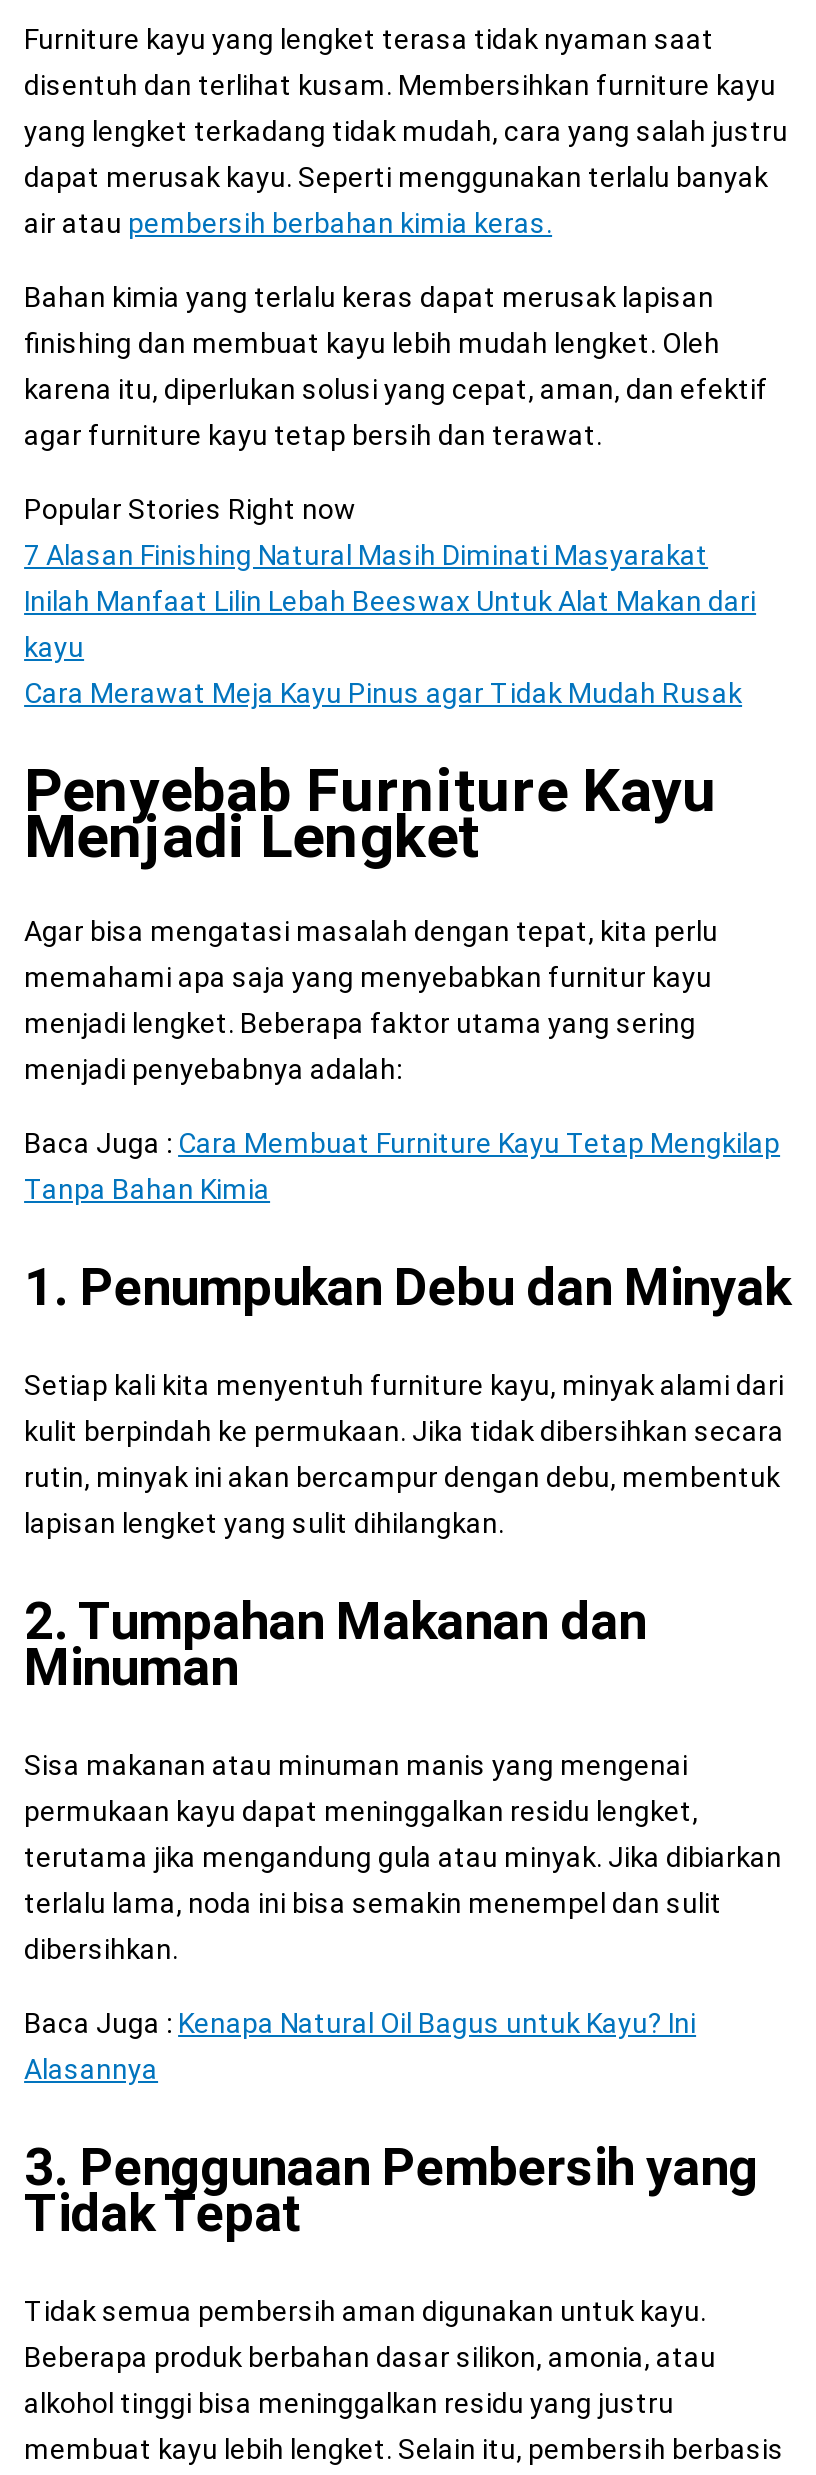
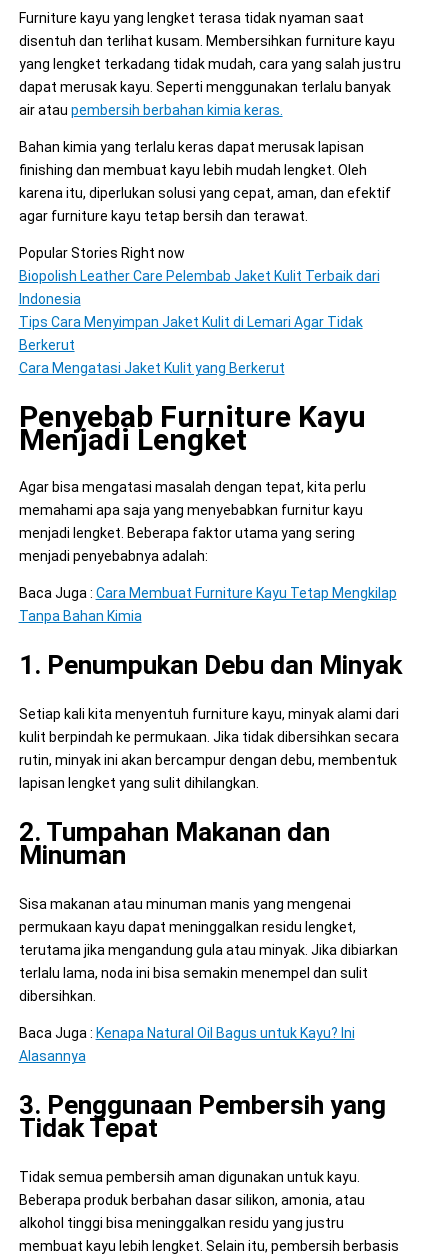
[24,539,756,709] 7 Alasan Finishing Natural Masih Diminati Masyarakat | Inilah Manfaat Lilin Lebah Beeswax Untuk Alat Makan dari | kayu | Cara Merawat Meja Kayu Pinus agar Tidak Mudah Rusak -> [18,268,379,376] Biopolish Leather Care Pelembab Jaket Kulit Terbaik dari | Indonesia | Tips Cara Menyimpan Jaket Kulit di Lemari Agar Tidak | Berkerut | Cara Mengatasi Jaket Kulit yang Berkerut

